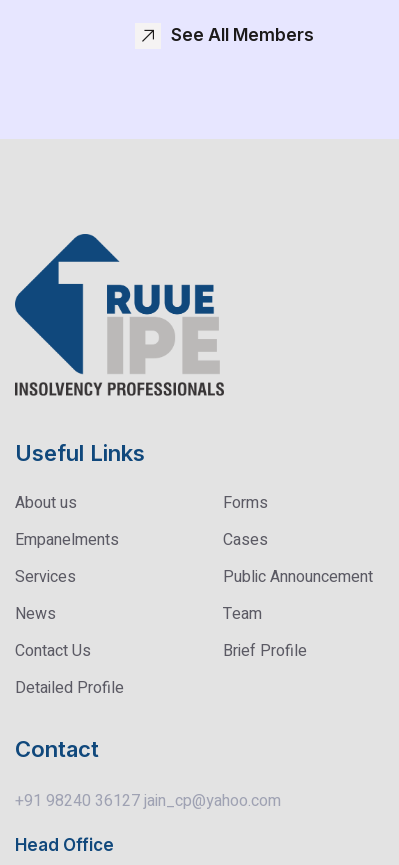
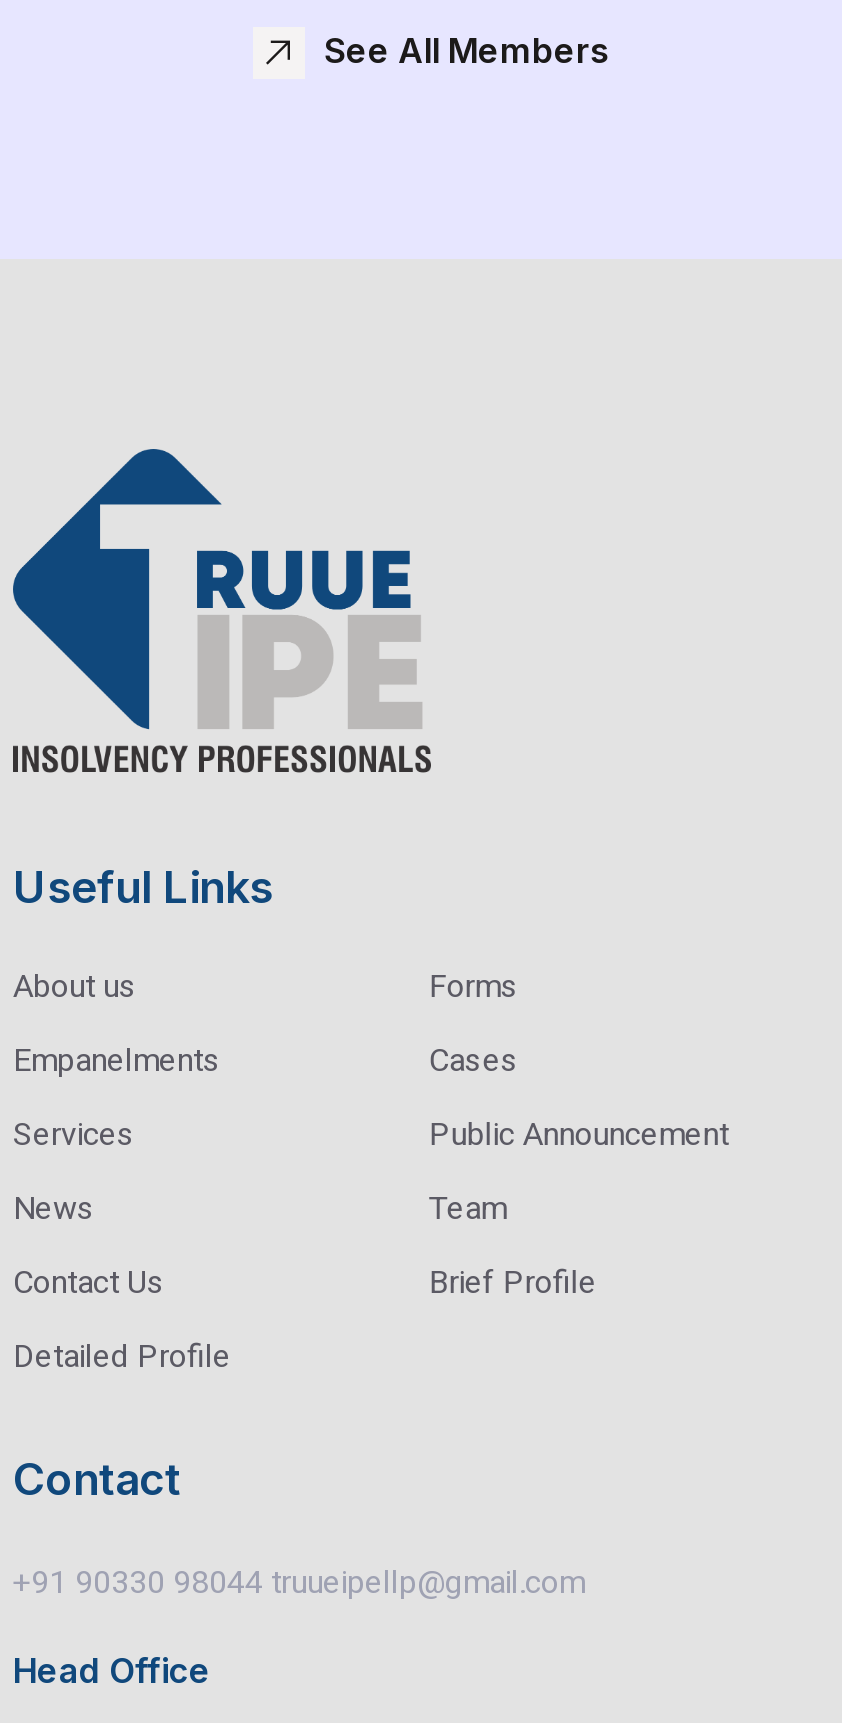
[15,789,281,813] +91 98240 36127 jain_cp@yahoo.com -> [13,1558,585,1606] +91 90330 98044 truueipellp@gmail.com

